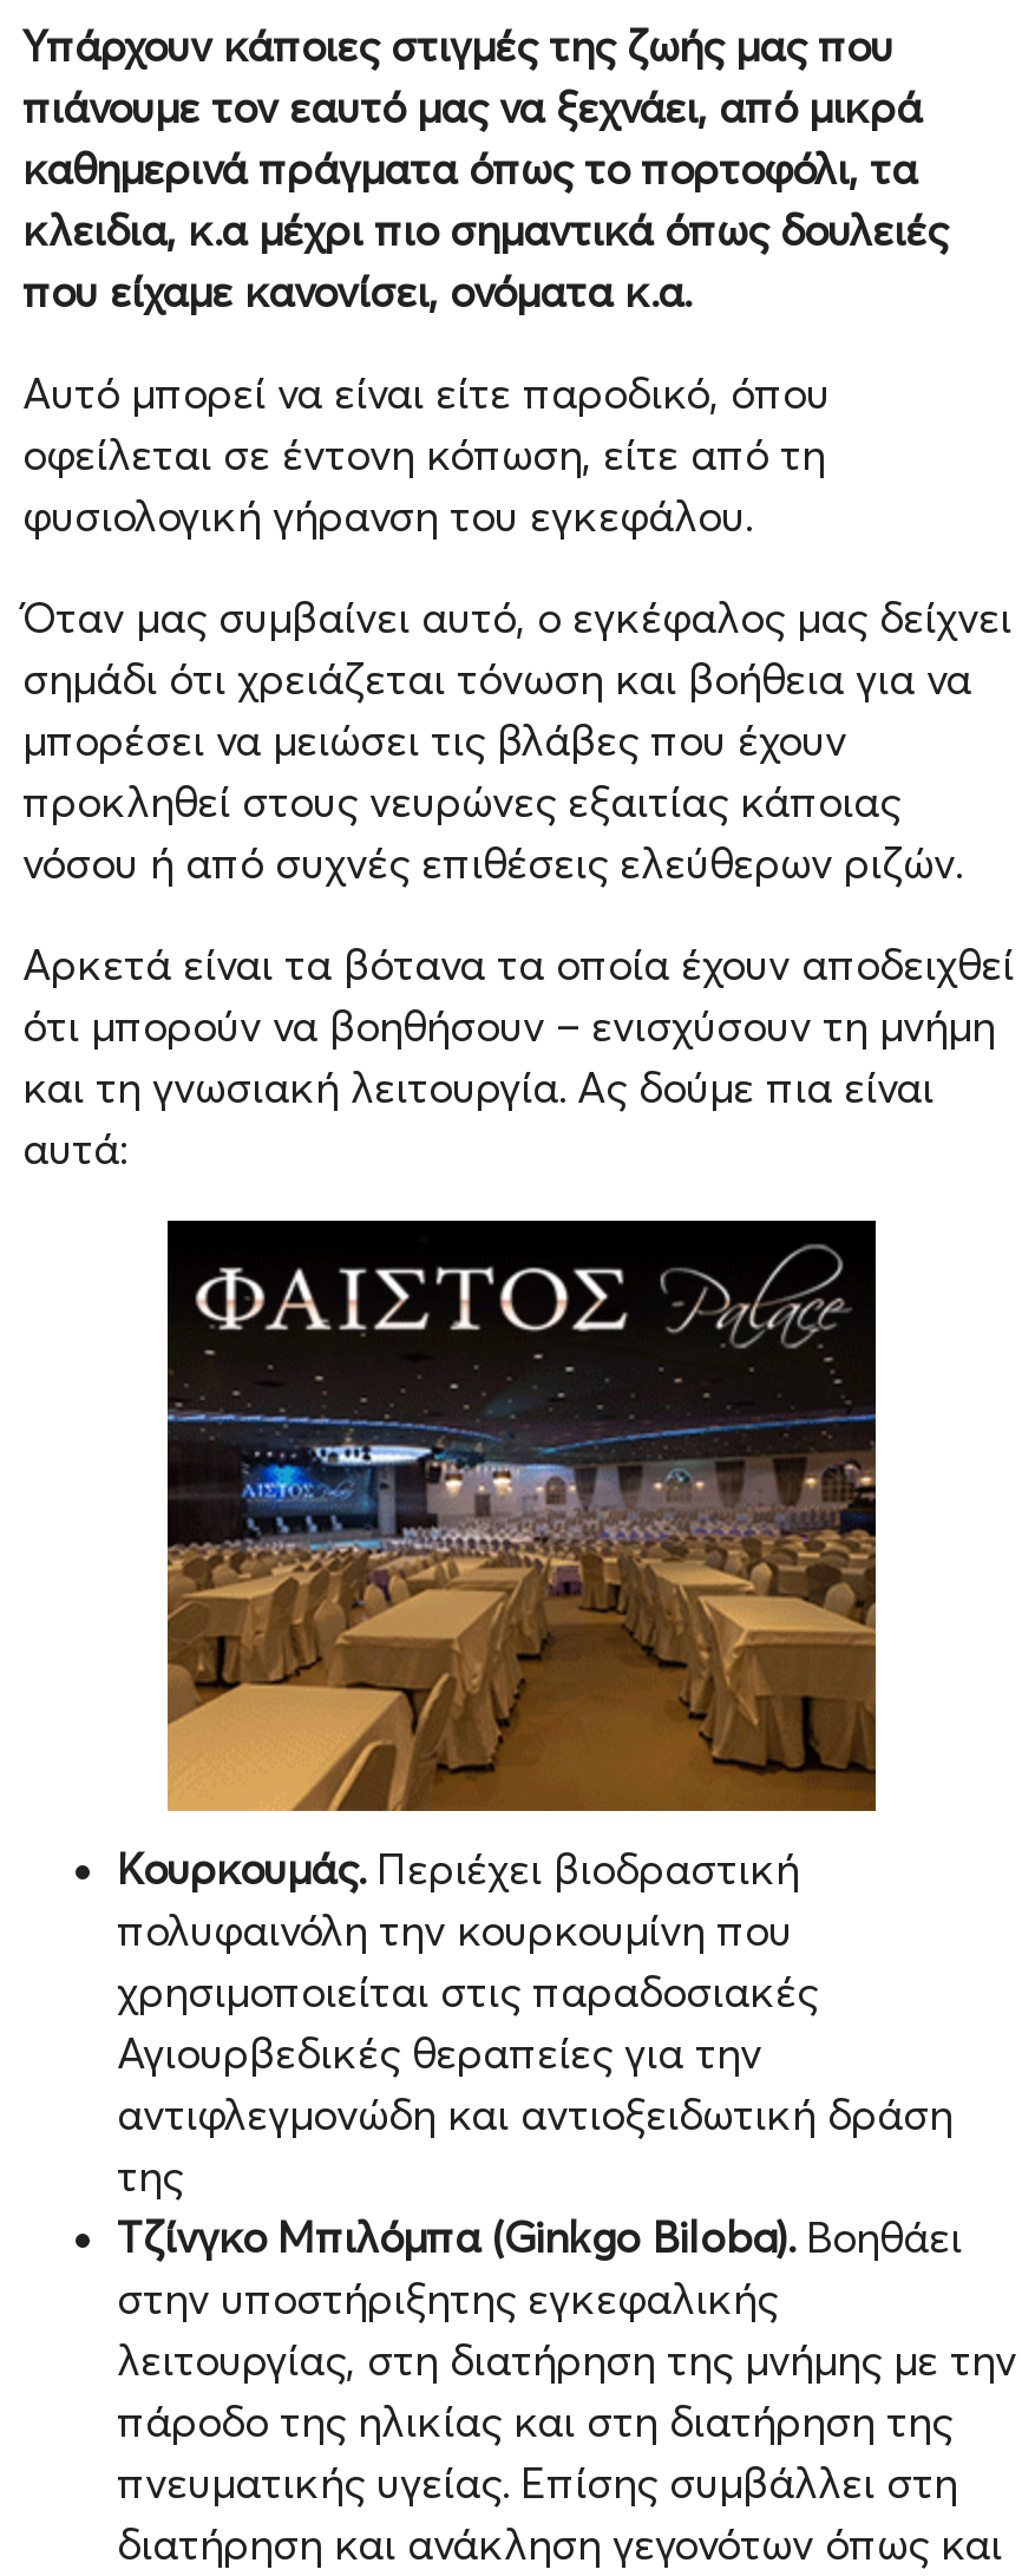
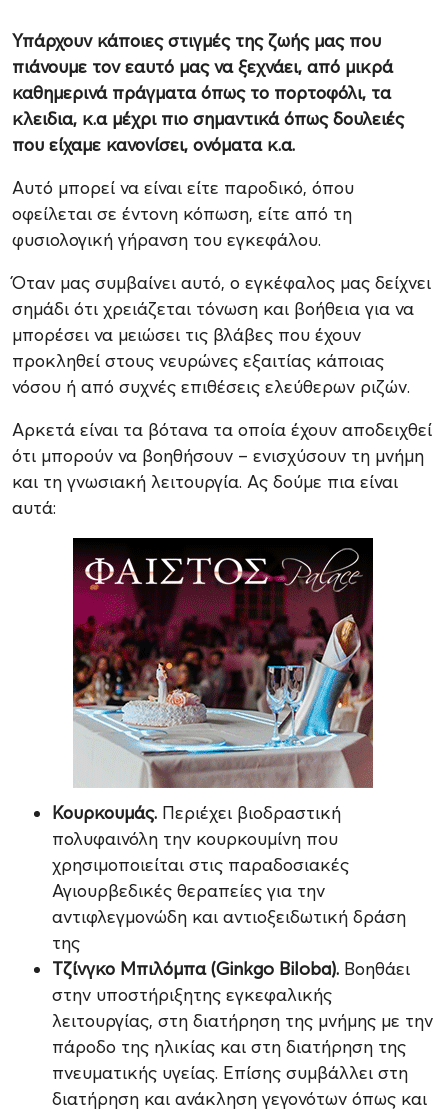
[165,1270,876,1813] [image] -> [72,558,373,788] [image]

